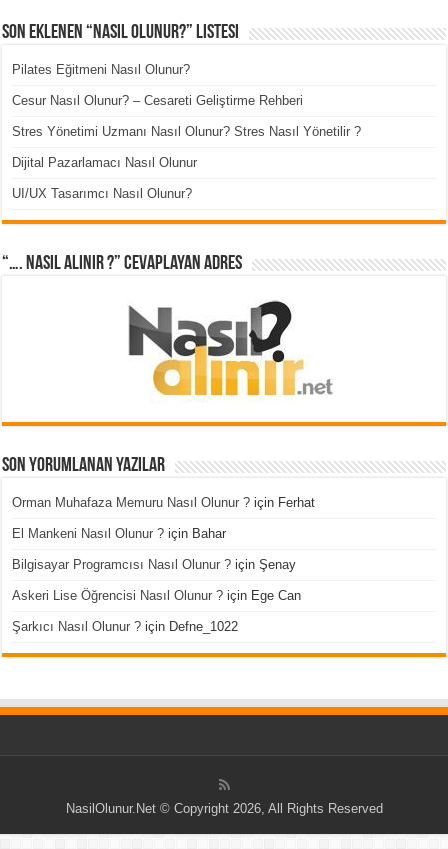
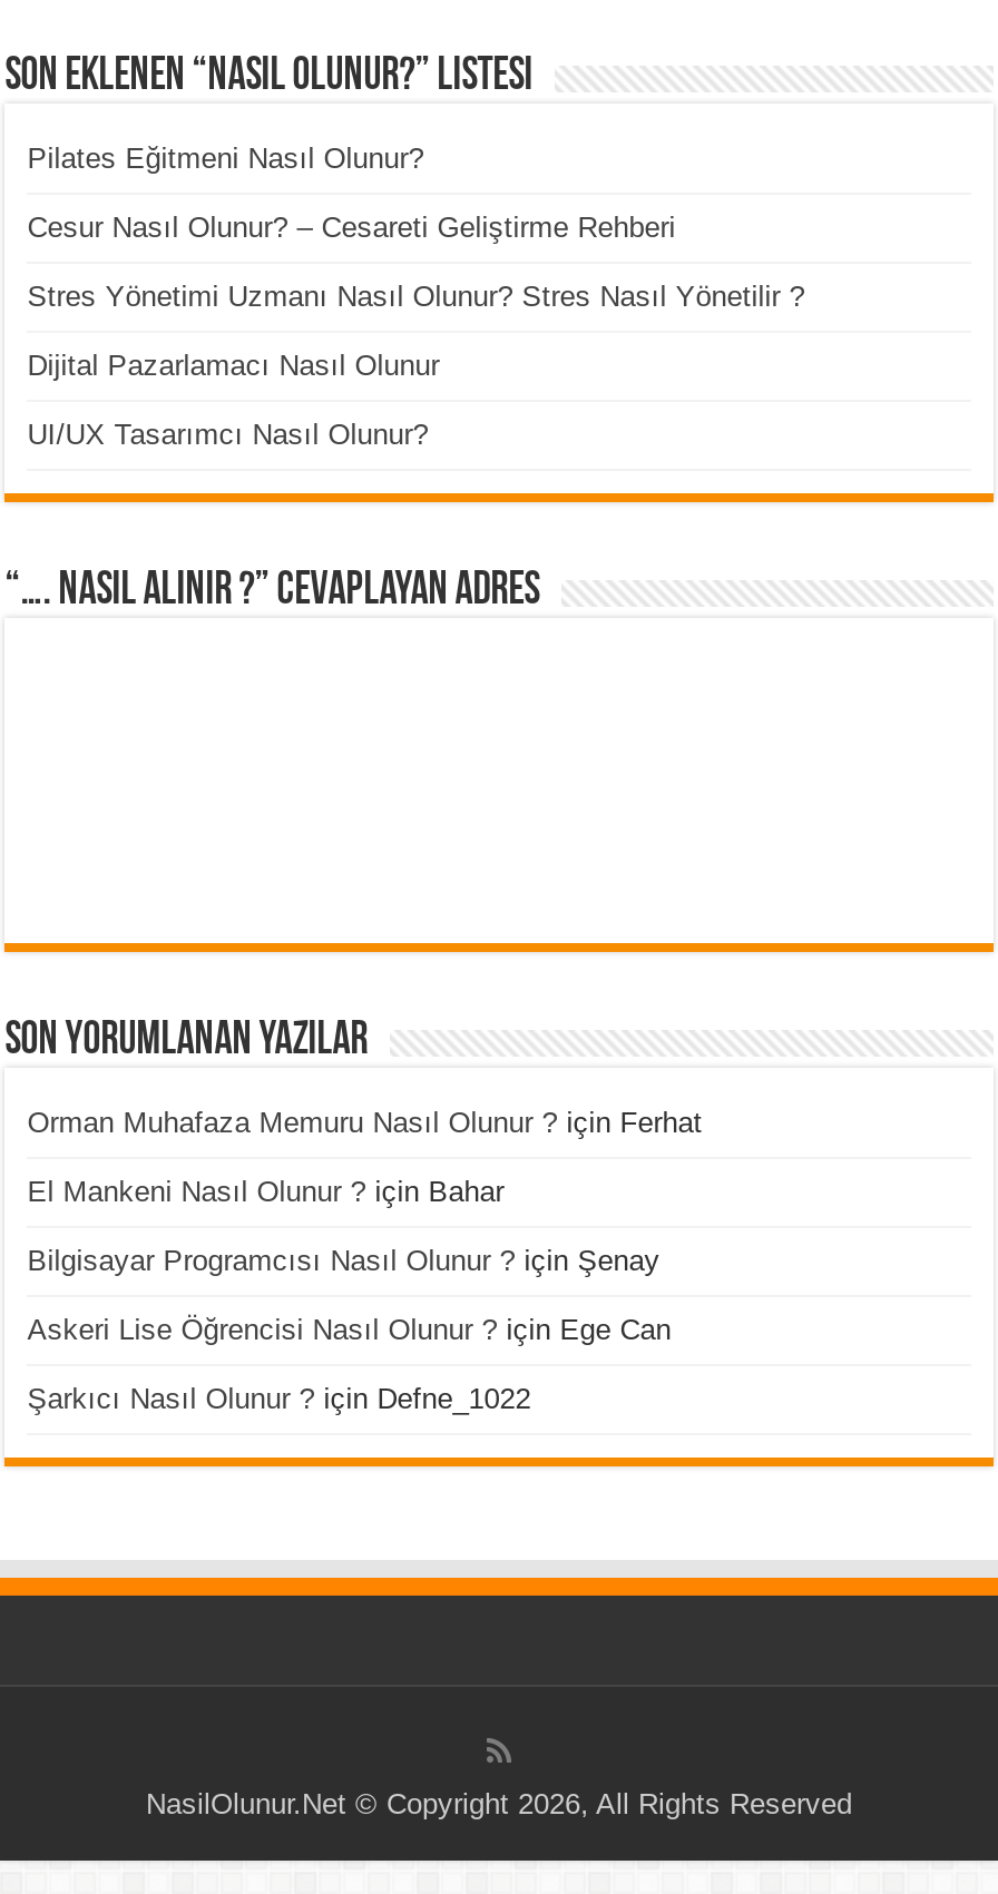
[128,300,333,397] [image] -> none

